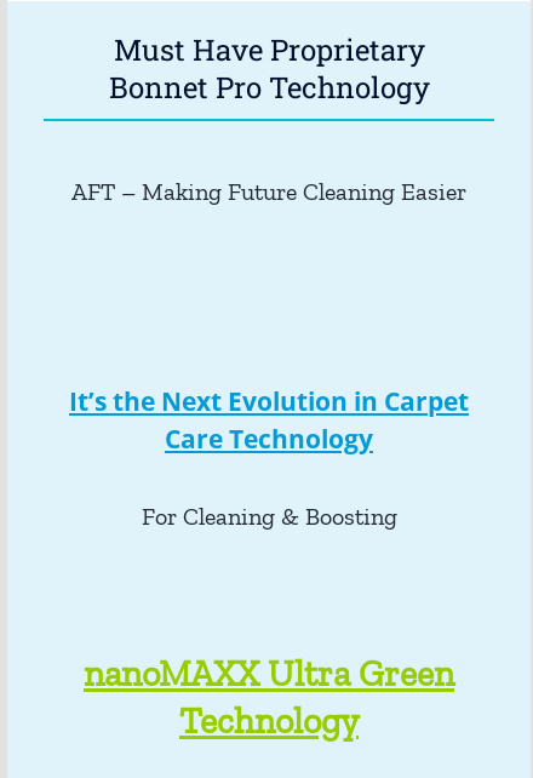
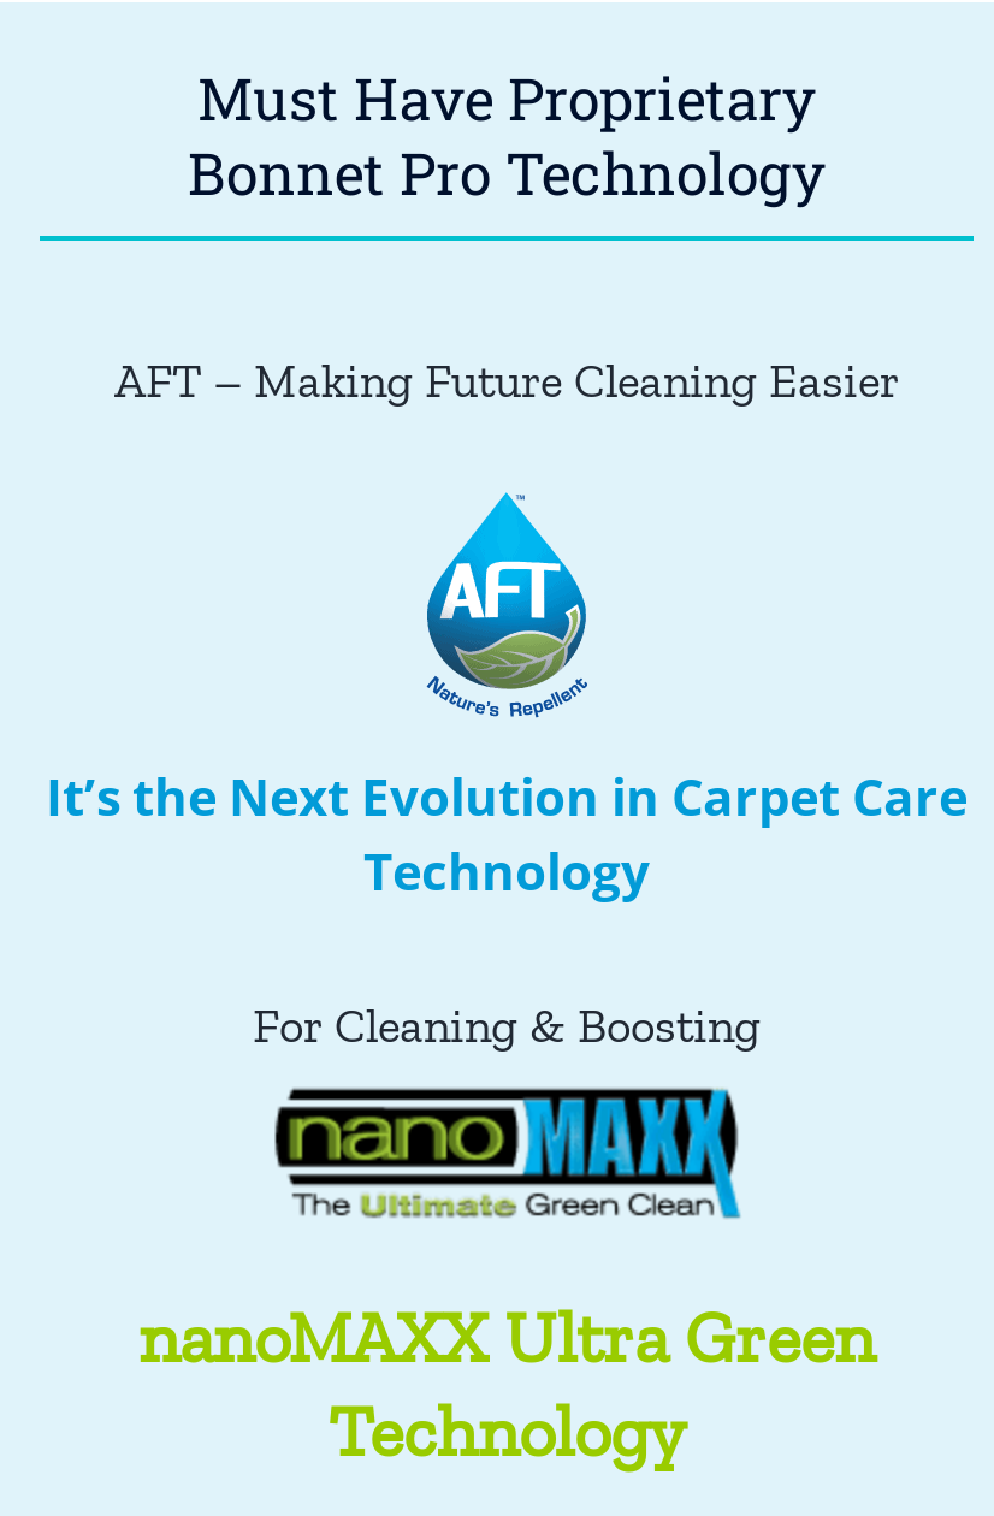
none -> [425,491,588,719] [image]
none -> [273,1085,742,1220] [image]

